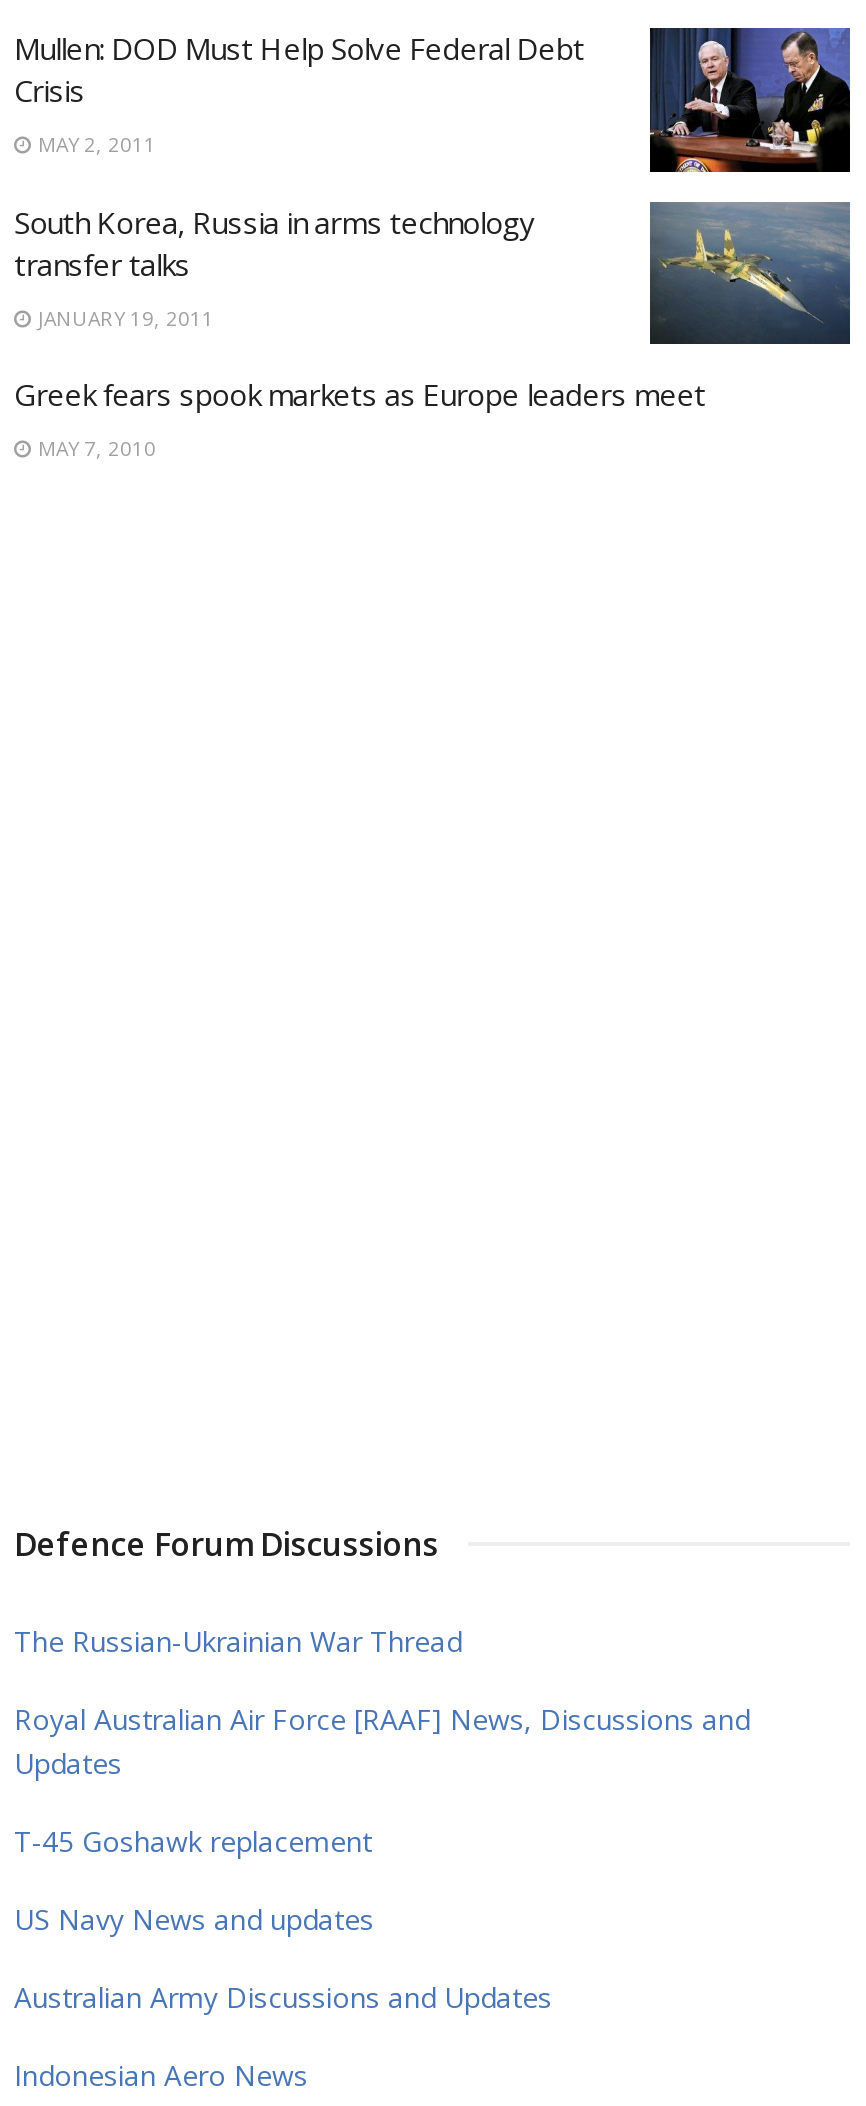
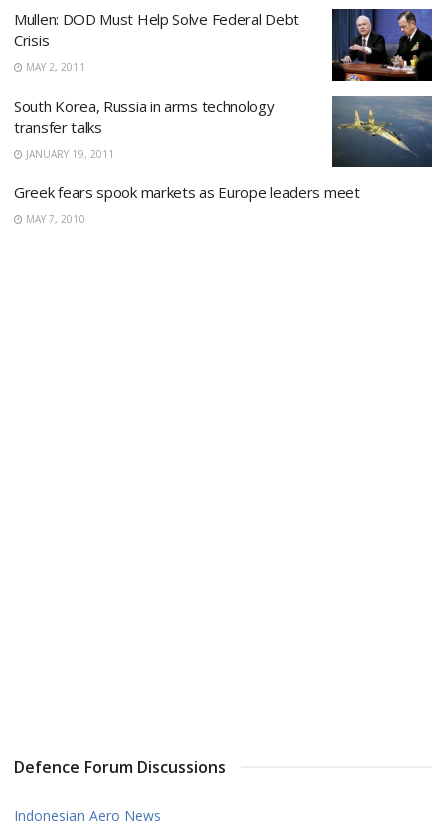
[14,1622,750,2016] The Russian-Ukrainian War Thread | Royal Australian Air Force [RAAF] News, Discussions and | Updates | T-45 Goshawk replacement | US Navy News and updates | Australian Army Discussions and Updates -> none

